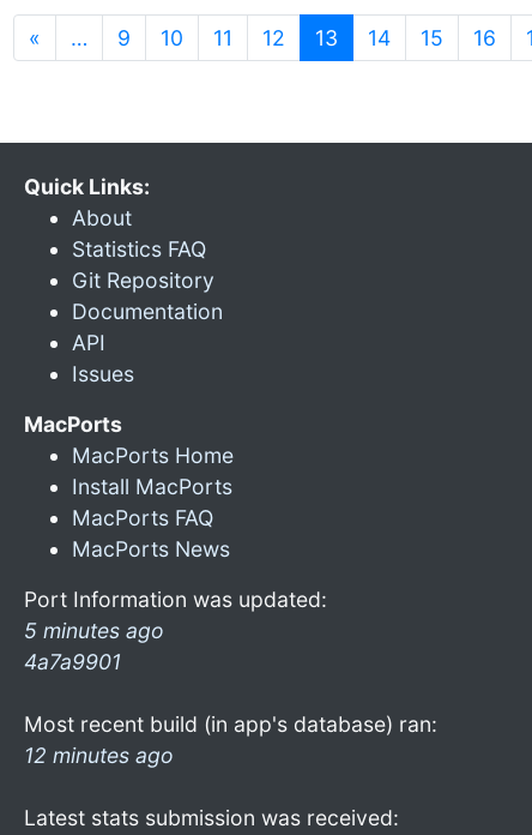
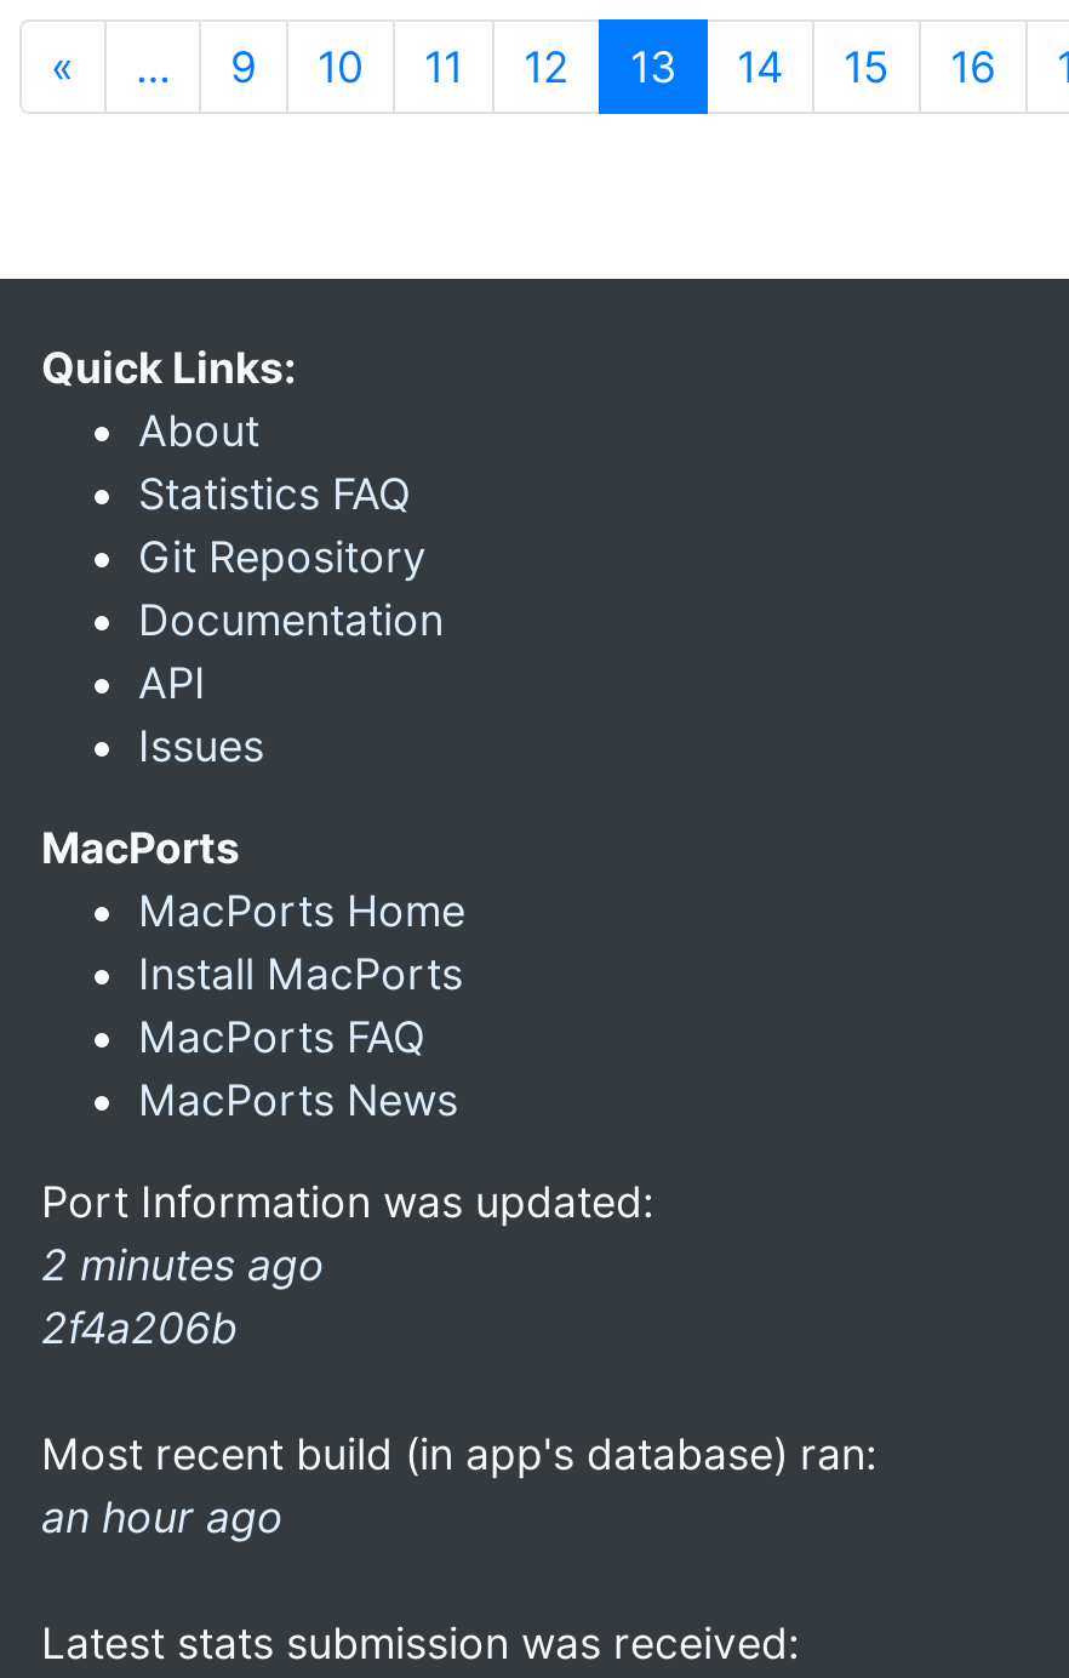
[24,618,164,674] 5 minutes ago | 4a7a9901 -> [41,1239,325,1353] 2 minutes ago | 2f4a206b
[24,743,174,768] 12 minutes ago -> [41,1491,284,1542] an hour ago

